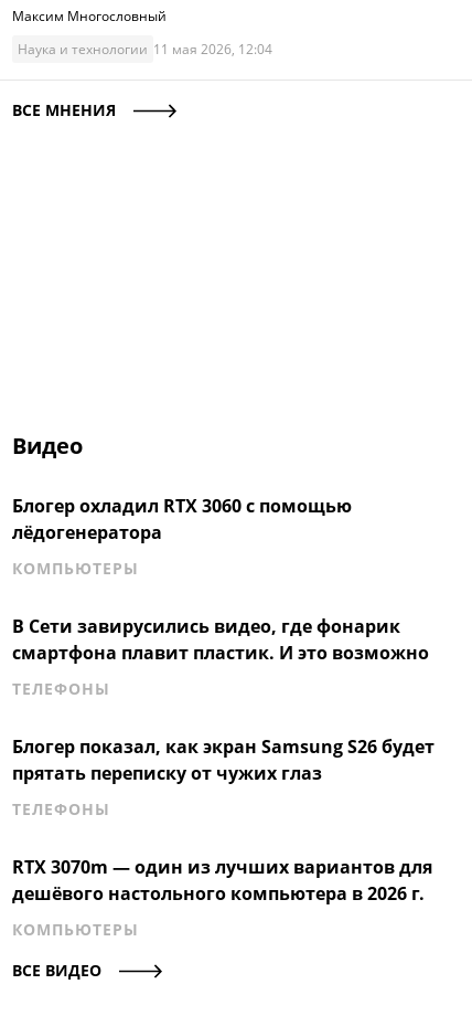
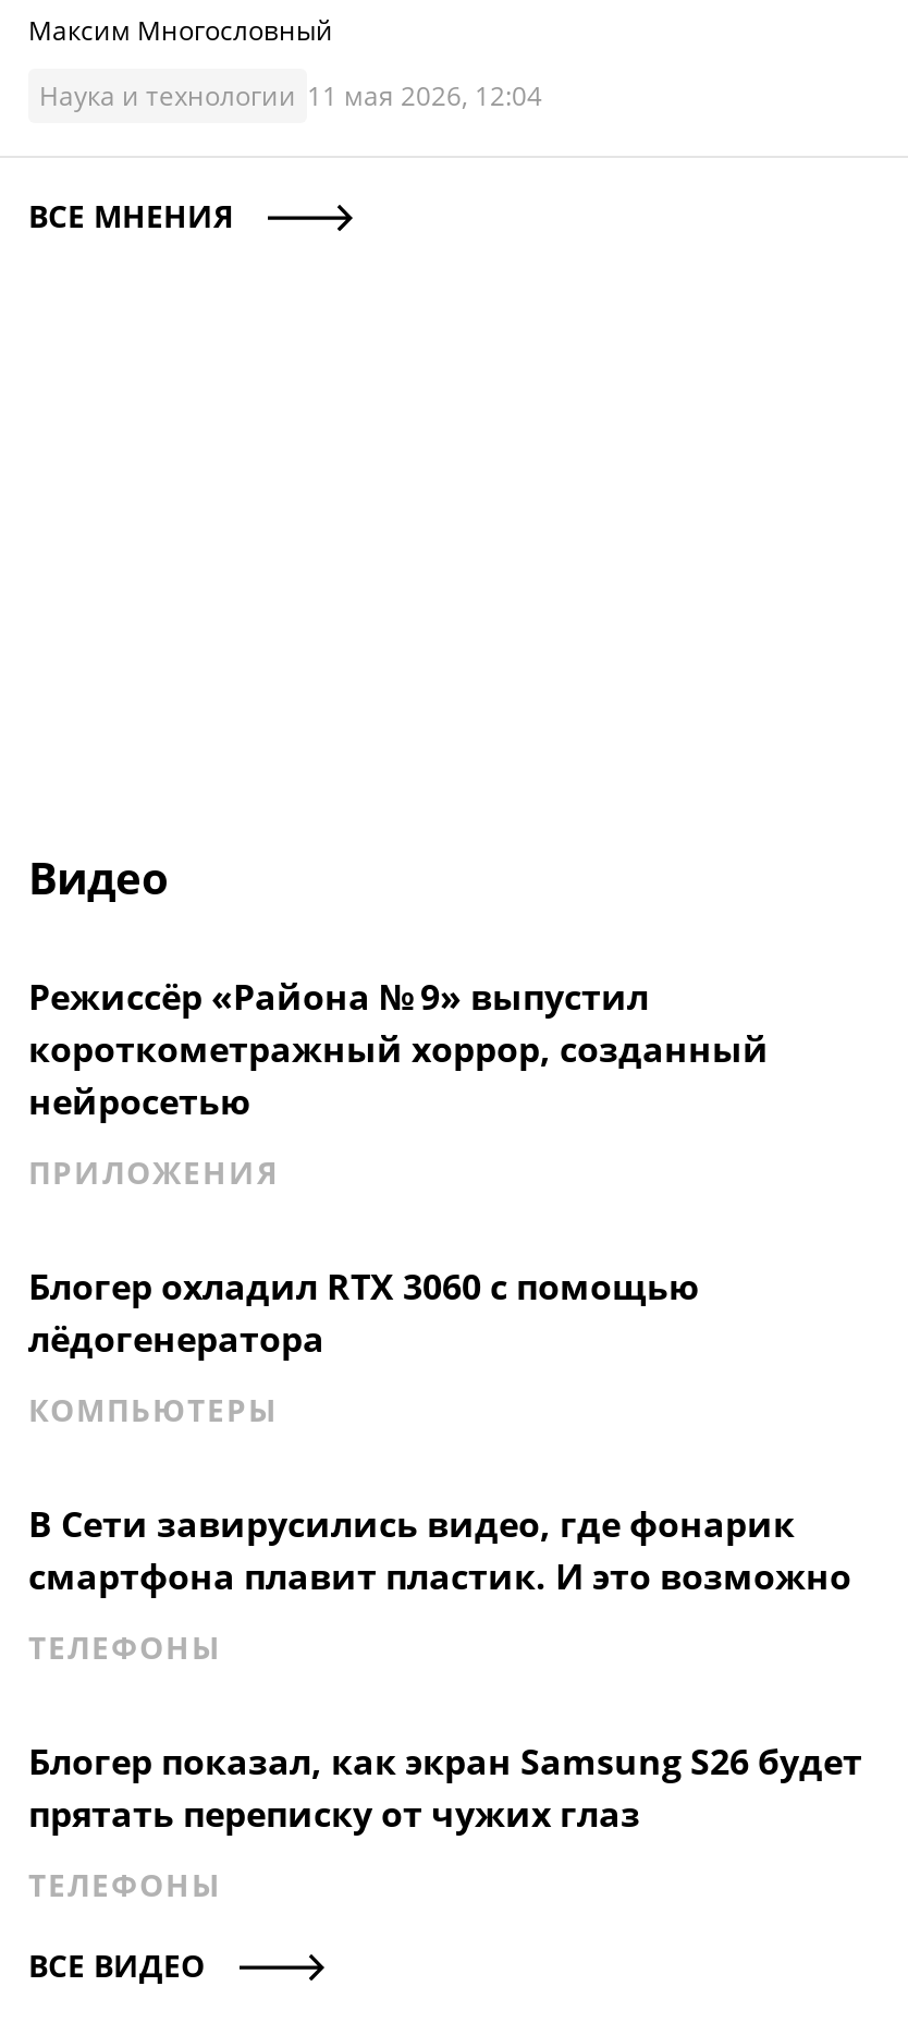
none -> [28,973,769,1193] Режиссёр «Района № 9» выпустил | короткометражный хоррор, созданный | нейросетью | ПРИЛОЖЕНИЯ
moved [12,494,429,819] -> [28,1263,851,1905]: Блогер охладил RTX 3060 с помощью | лёдогенератора | КОМПЬЮТЕРЫ | В Сети завирусились видео, где фонарик | смартфона плавит пластик. И это возможно | ТЕЛЕФОНЫ | прятать переписку от чужих глаз | ТЕЛЕФОНЫ
[12,855,432,940] RTX 3070m — один из лучших вариантов для | дешёвого настольного компьютера в 2026 г. | КОМПЬЮТЕРЫ -> none

